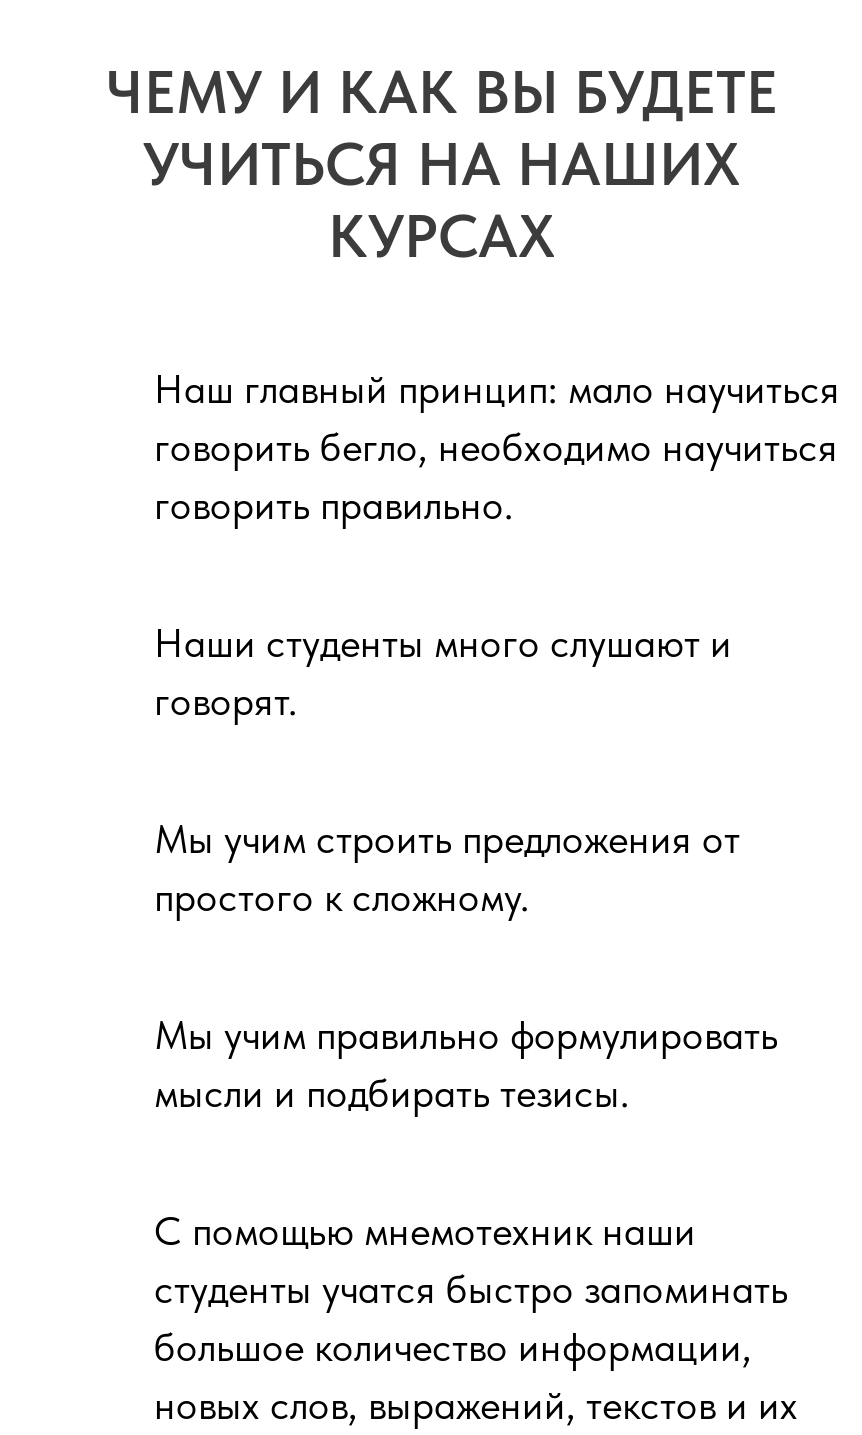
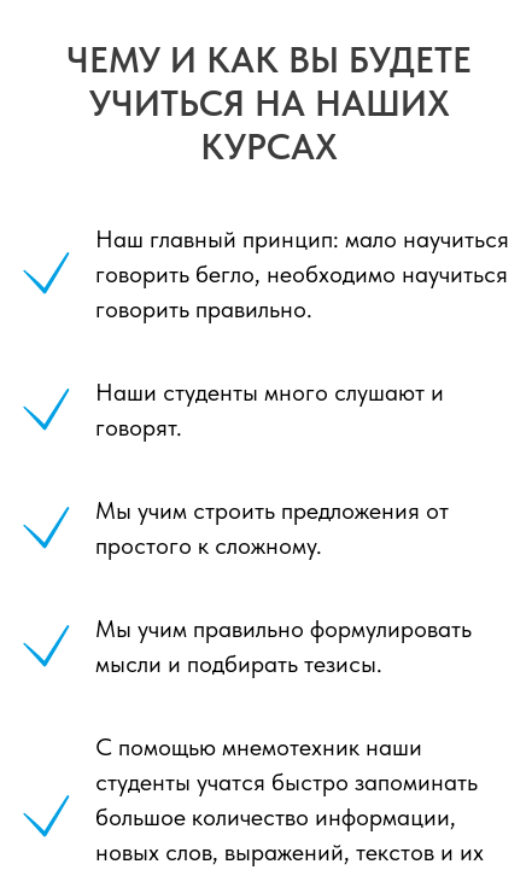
none -> [22,251,70,296] [image]
none -> [22,387,70,432] [image]
none -> [22,506,70,550] [image]
none -> [22,624,70,668] [image]
none -> [22,794,70,839] [image]

